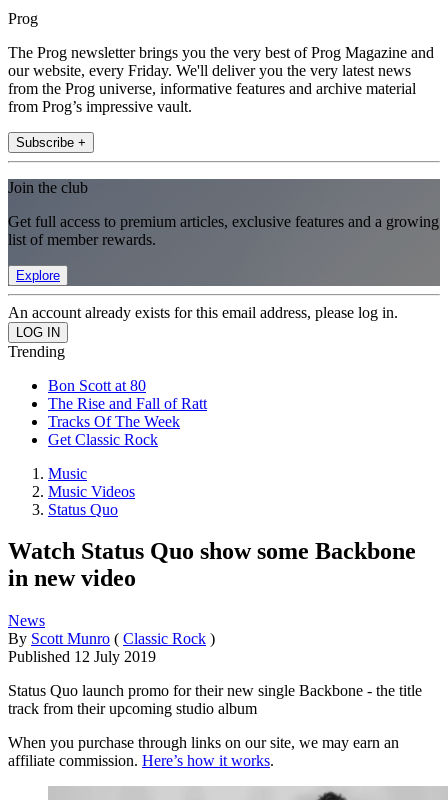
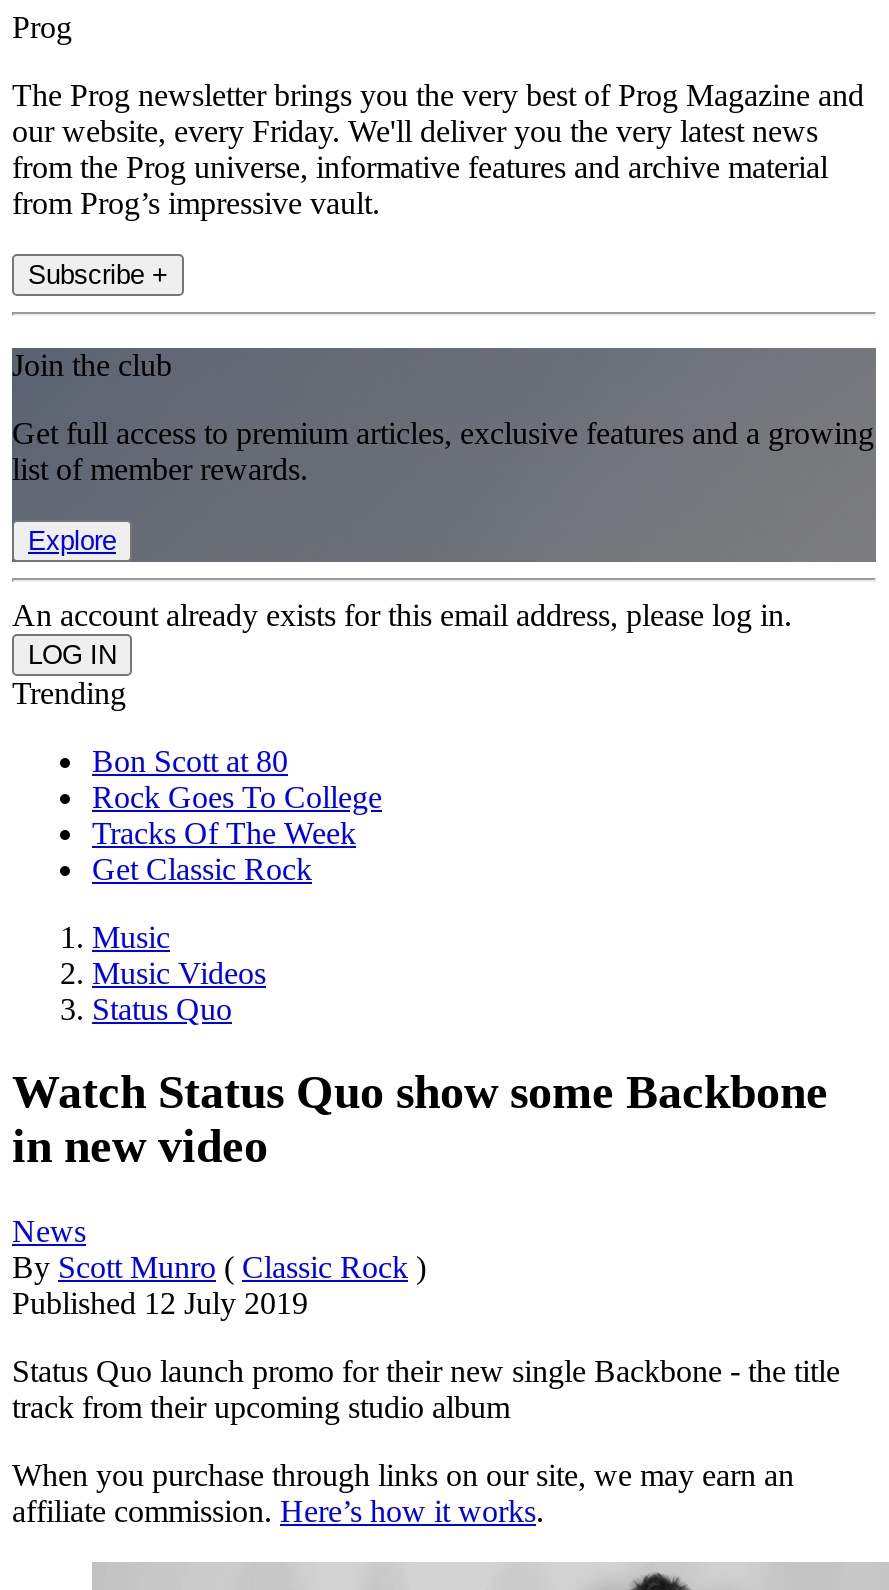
[48,394,207,411] The Rise and Fall of Ratt -> [92,779,382,813] Rock Goes To College

